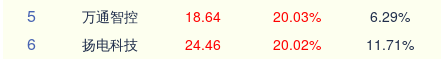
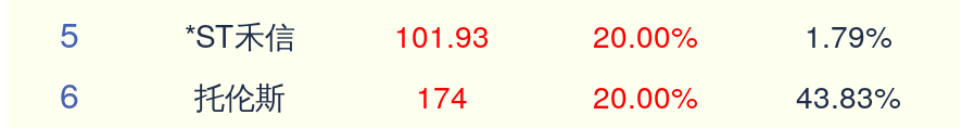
[82,6,410,26] 万通智控 | 18.64 | 20.03% | 6.29% -> [185,13,891,56] *ST禾信 | 101.93 | 20.00% | 1.79%
[82,34,414,54] 扬电科技 | 24.46 | 20.02% | 11.71% -> [194,74,900,117] 托伦斯 | 174 | 20.00% | 43.83%

